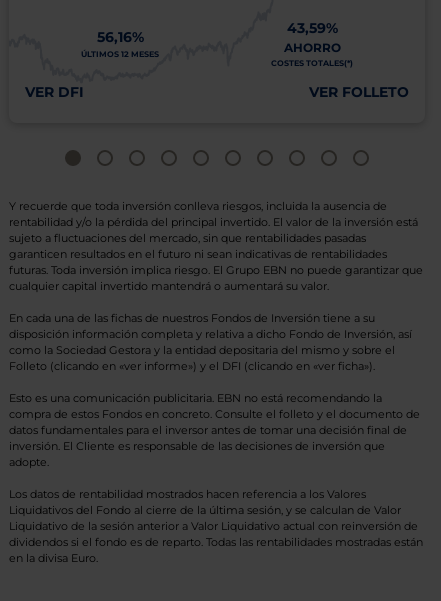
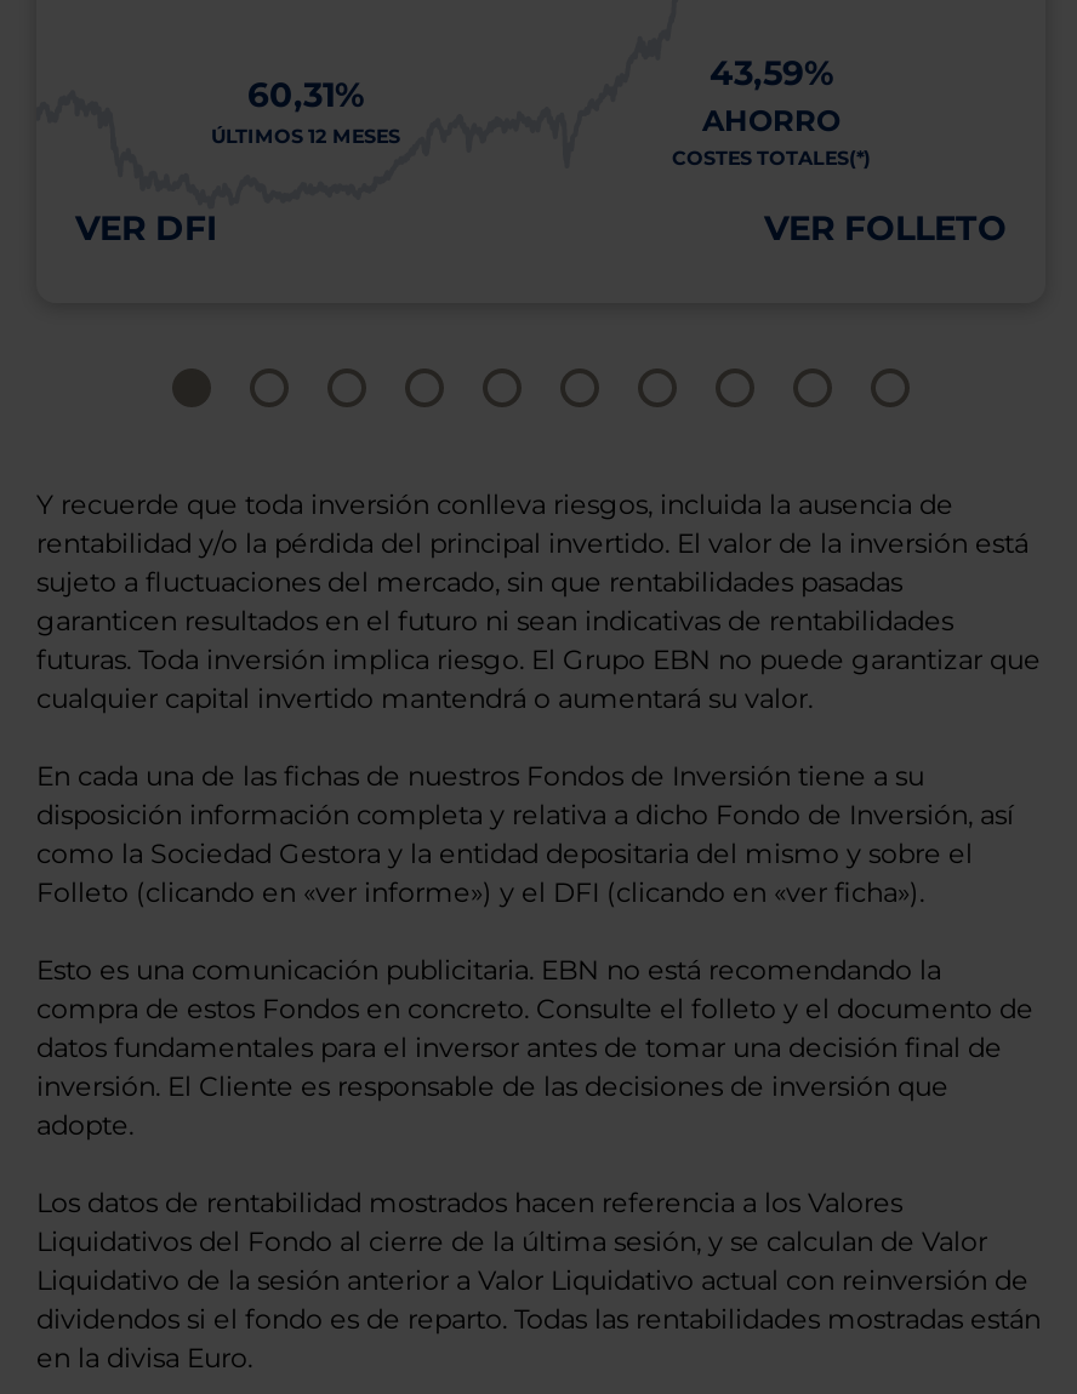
[96,28,143,46] 56,16% -> [247,73,364,116] 60,31%

